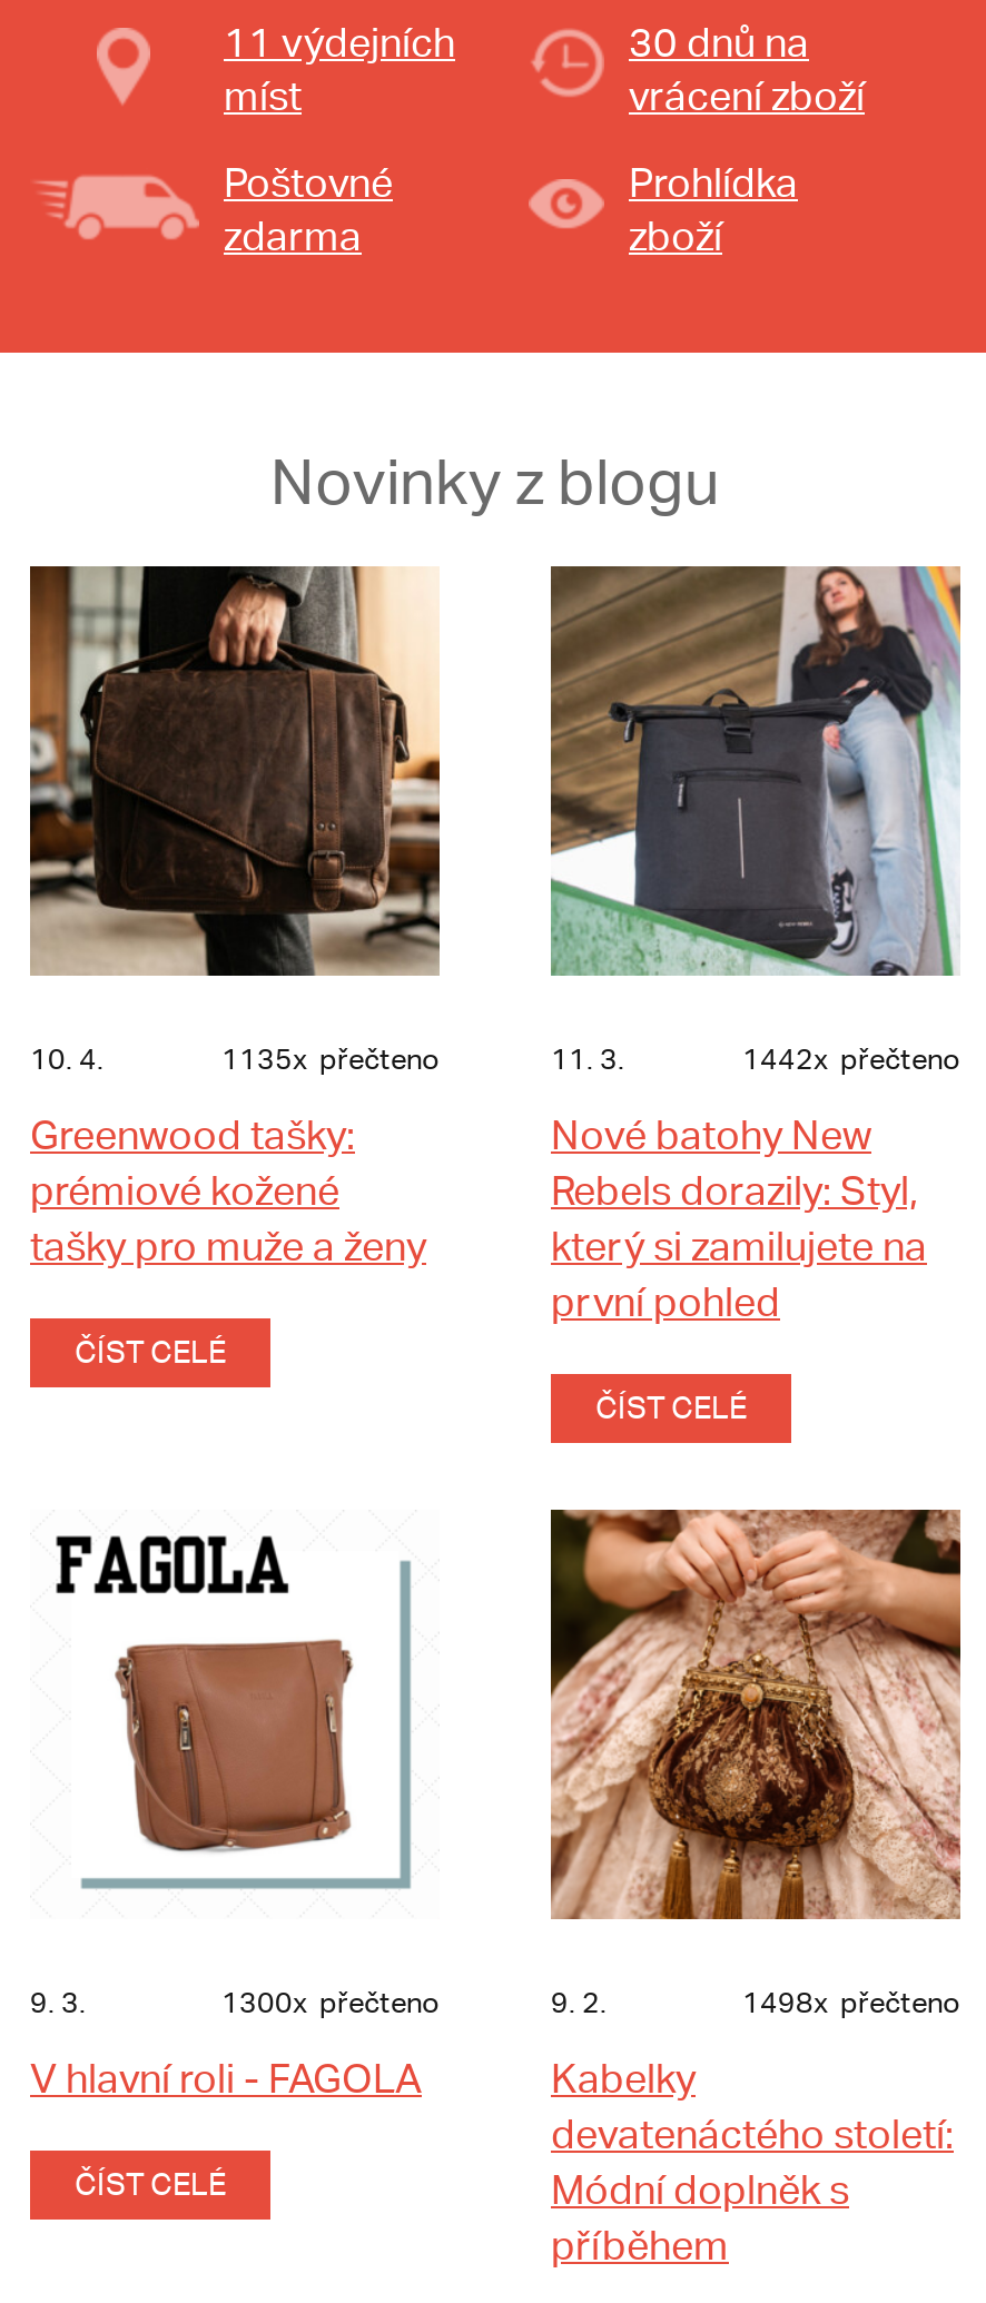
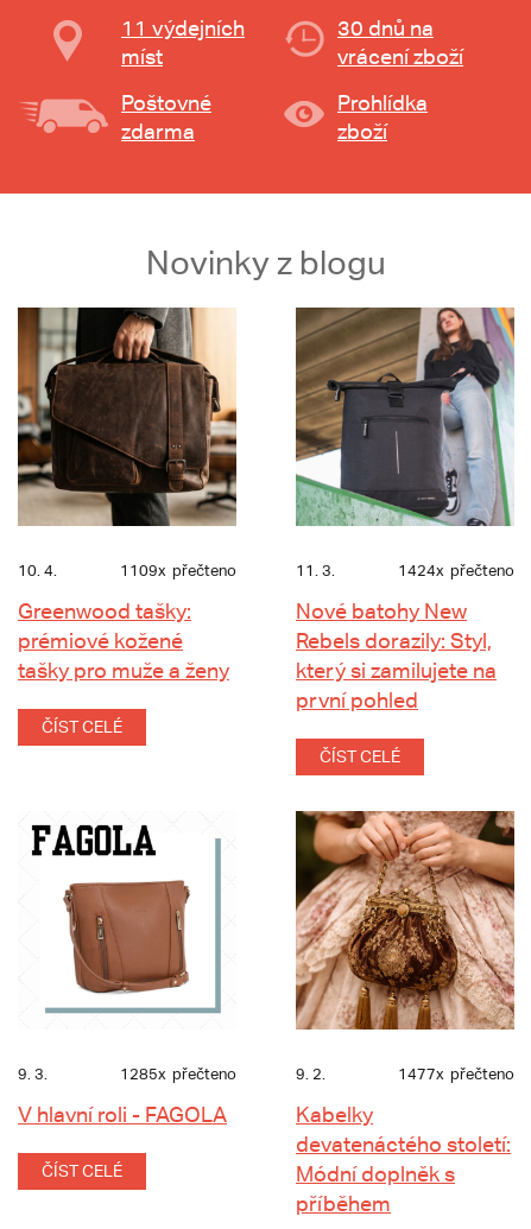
[221,1042,440,1076] 1135x přečteno -> [120,562,236,579] 1109x přečteno
[742,1042,960,1076] 1442x přečteno -> [398,562,514,579] 1424x přečteno
[221,1986,440,2019] 1300x přečteno -> [120,1065,236,1083] 1285x přečteno
[742,1986,960,2019] 1498x přečteno -> [398,1065,514,1083] 1477x přečteno

